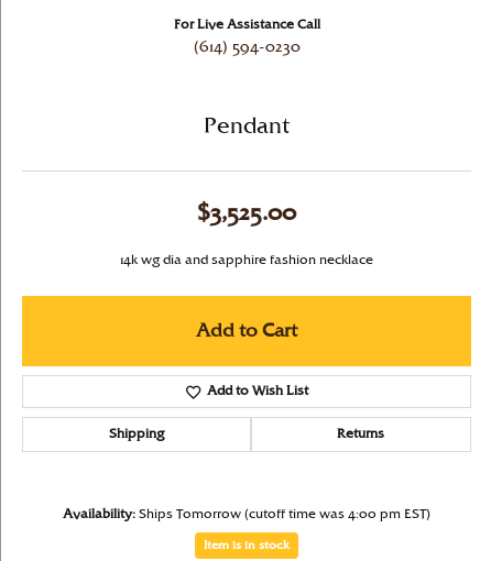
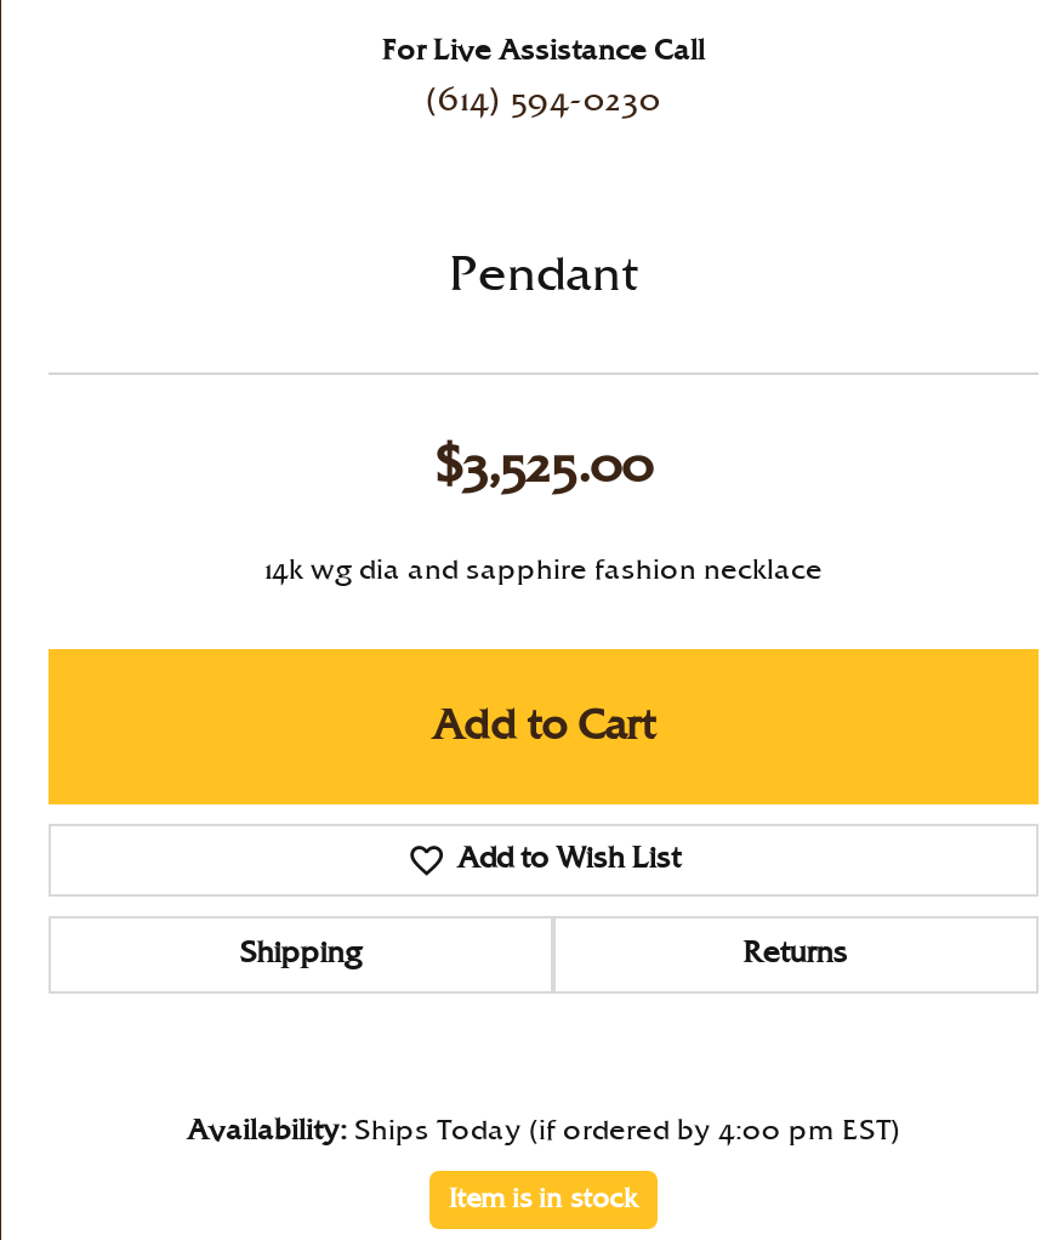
[63,508,430,520] Availability: Ships Tomorrow (cutoff time was 4:00 pm EST) -> [187,1117,900,1144] Availability: Ships Today (if ordered by 4:00 pm EST)

